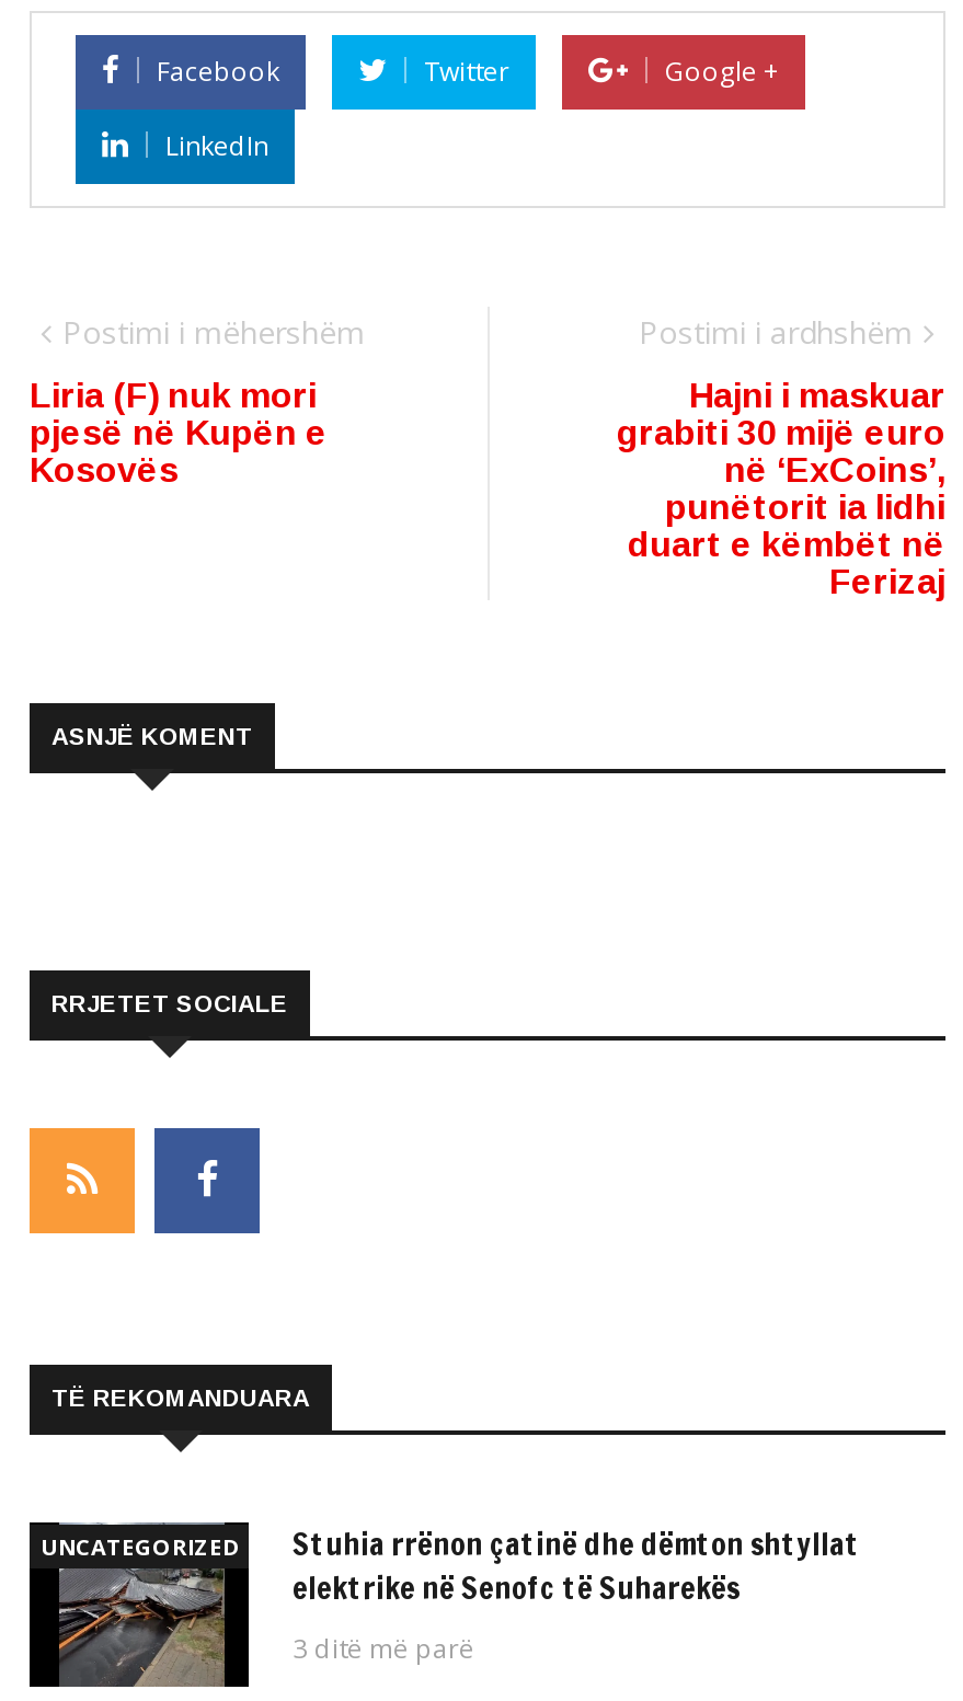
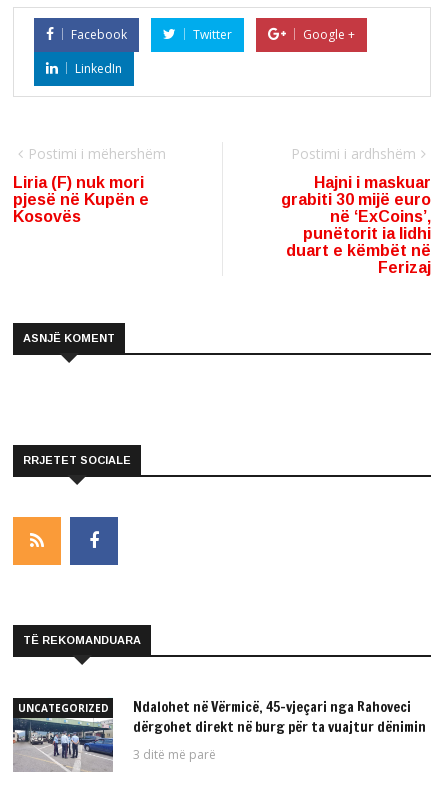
[30,1522,860,1687] [image] | Stuhia rrënon çatinë dhe dëmton shtyllat | elektrike në Senofc të Suharekës -> [12,697,426,771] [image] | Ndalohet në Vërmicë, 45-vjeçari nga Rahoveci | dërgohet direkt në burg për ta vuajtur dënimin

